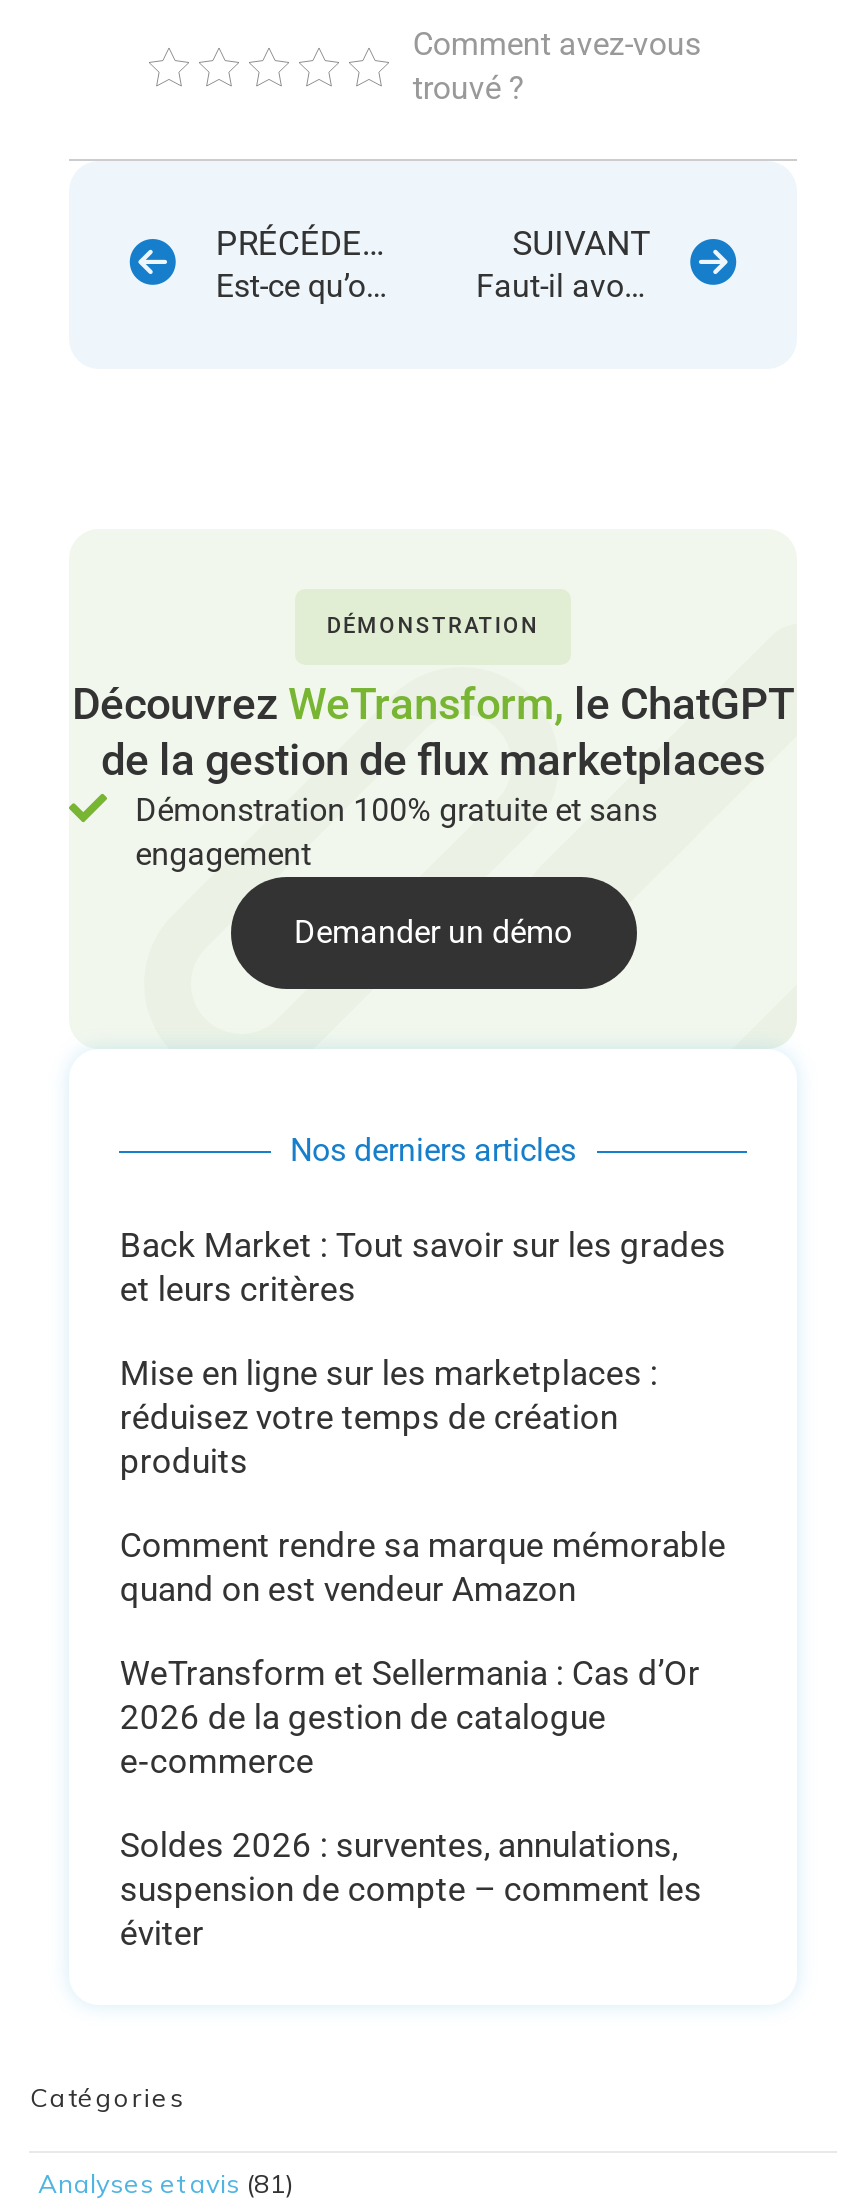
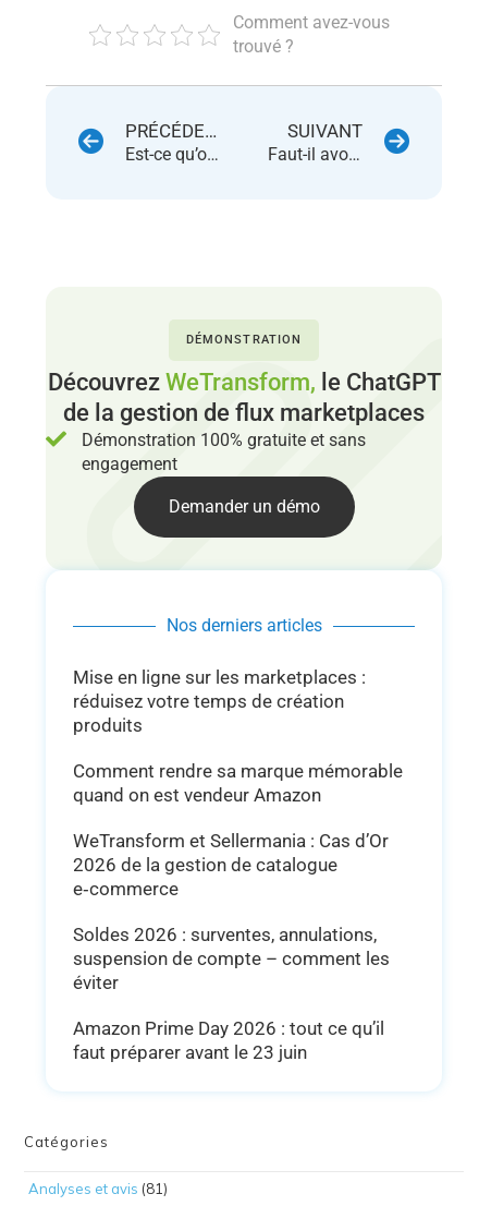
[120,1226,726,1310] Back Market : Tout savoir sur les grades | et leurs critères -> none
moved [120,1354,726,1954] -> [73,667,403,994]: Mise en ligne sur les marketplaces : | réduisez votre temps de création | produits | ... | suspension de compte – comment les | éviter
none -> [73,1018,385,1063] Amazon Prime Day 2026 : tout ce qu’il | faut préparer avant le 23 juin

